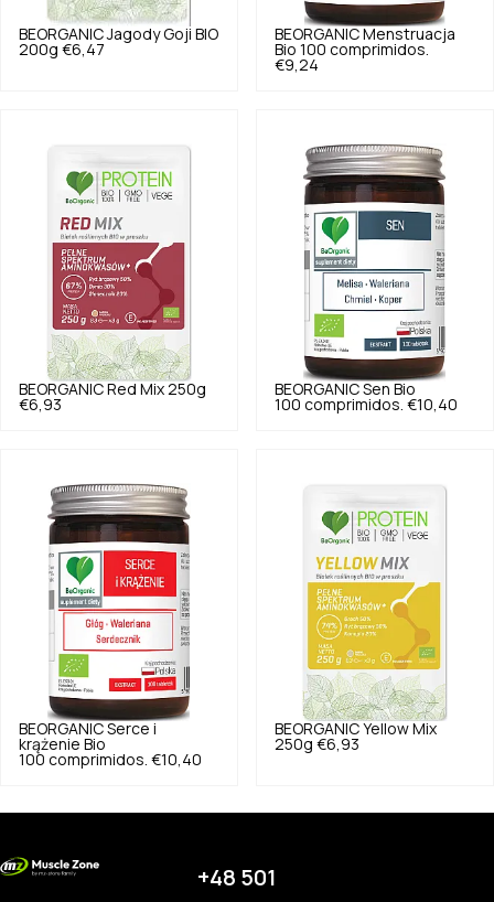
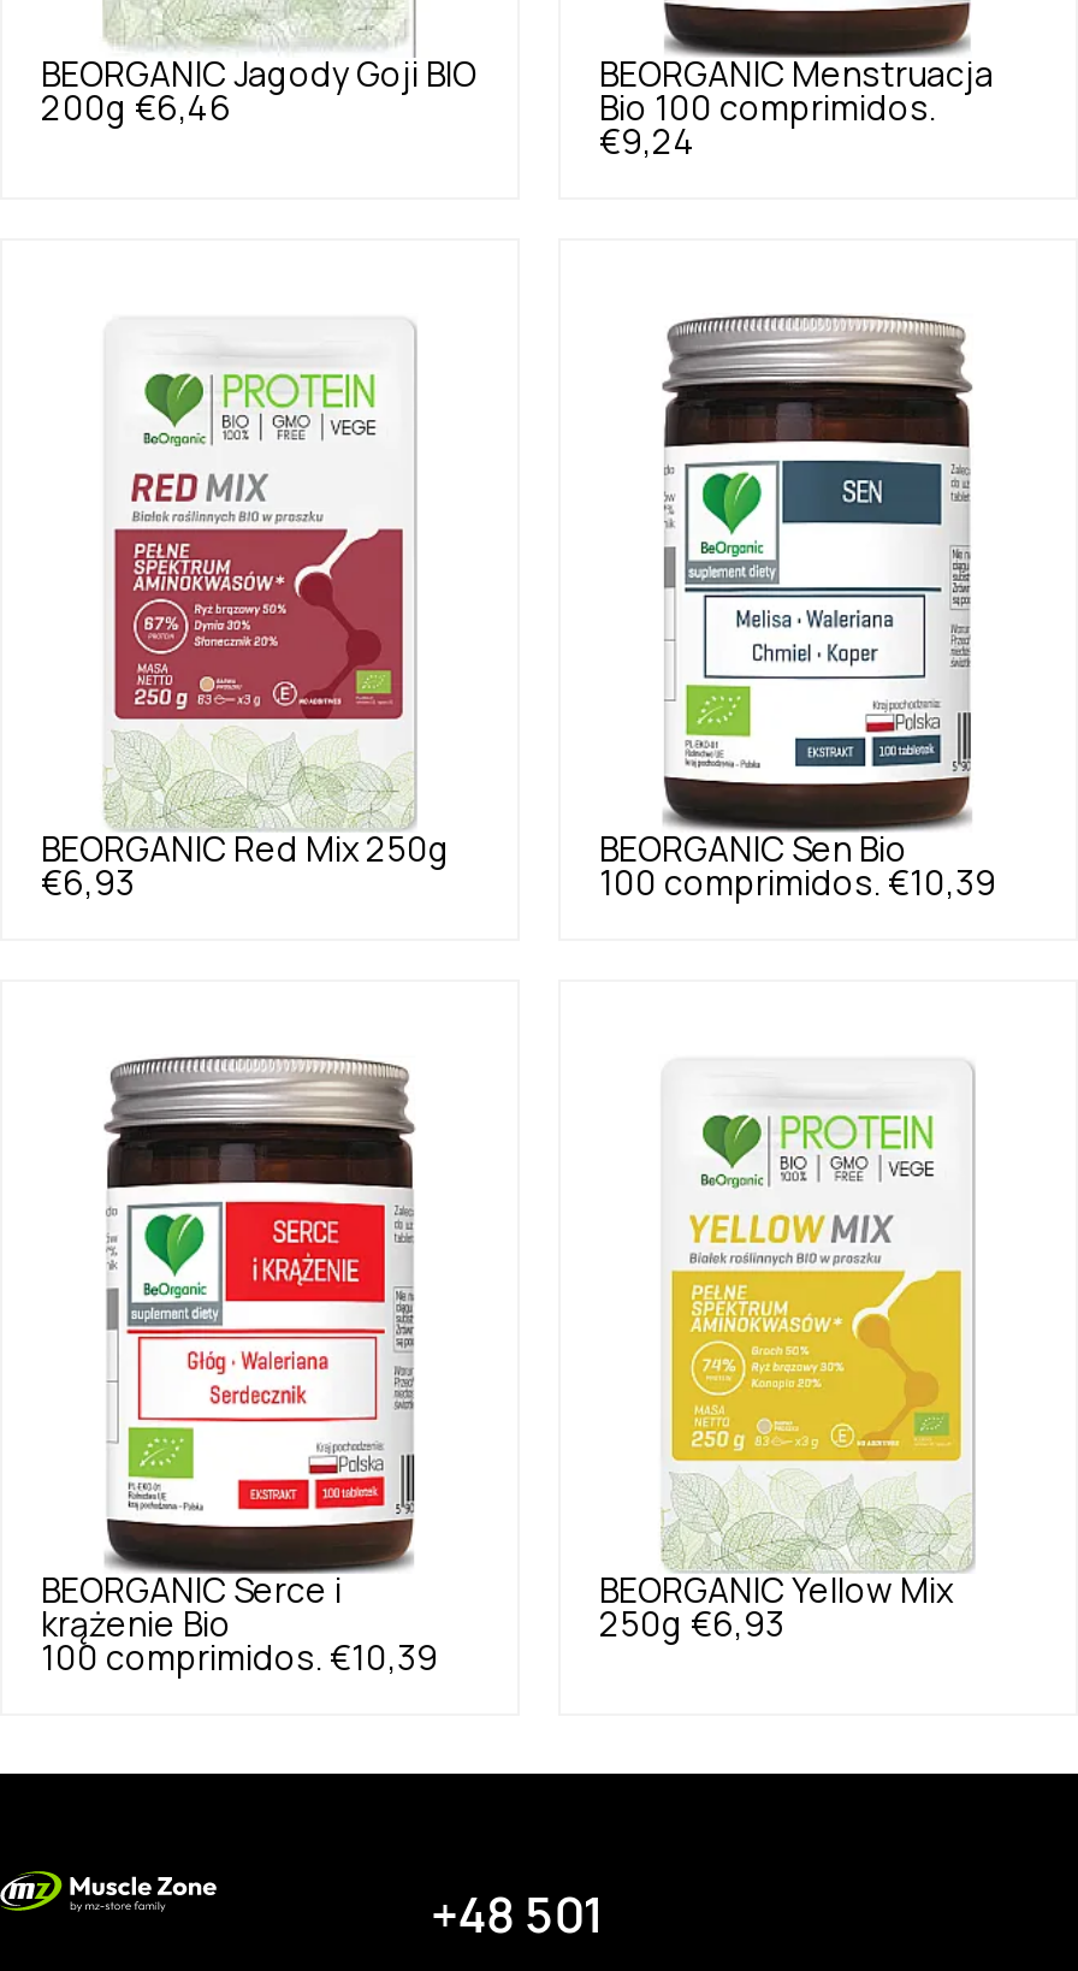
[19,42,105,58] 200g €6,47 -> [41,92,231,126] 200g €6,46
[275,397,458,412] 100 comprimidos. €10,40 -> [599,866,996,900] 100 comprimidos. €10,39
[19,752,202,767] 100 comprimidos. €10,40 -> [41,1641,438,1674] 100 comprimidos. €10,39

